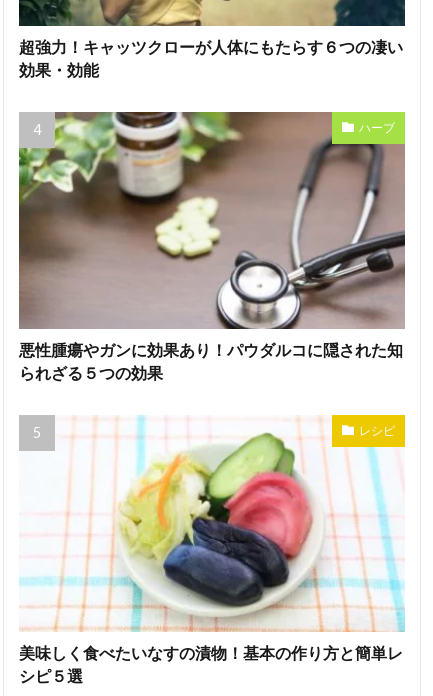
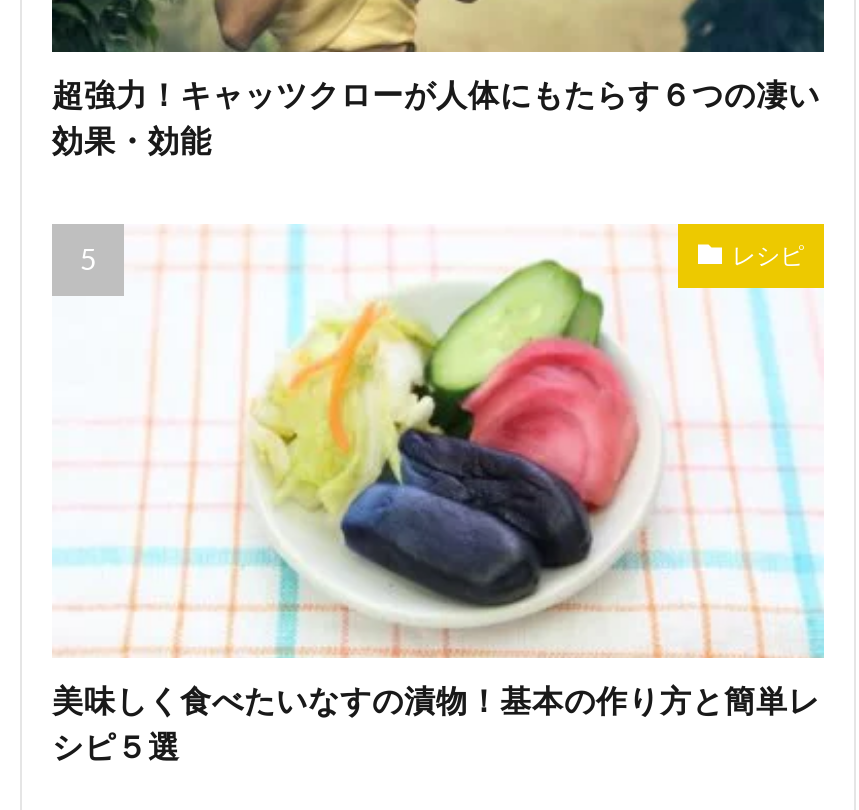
[18,111,406,330] [image] | ハーブ -> none
[19,341,403,382] 悪性腫瘍やガンに効果あり！パウダルコに隠された知 | られざる５つの効果 -> none

